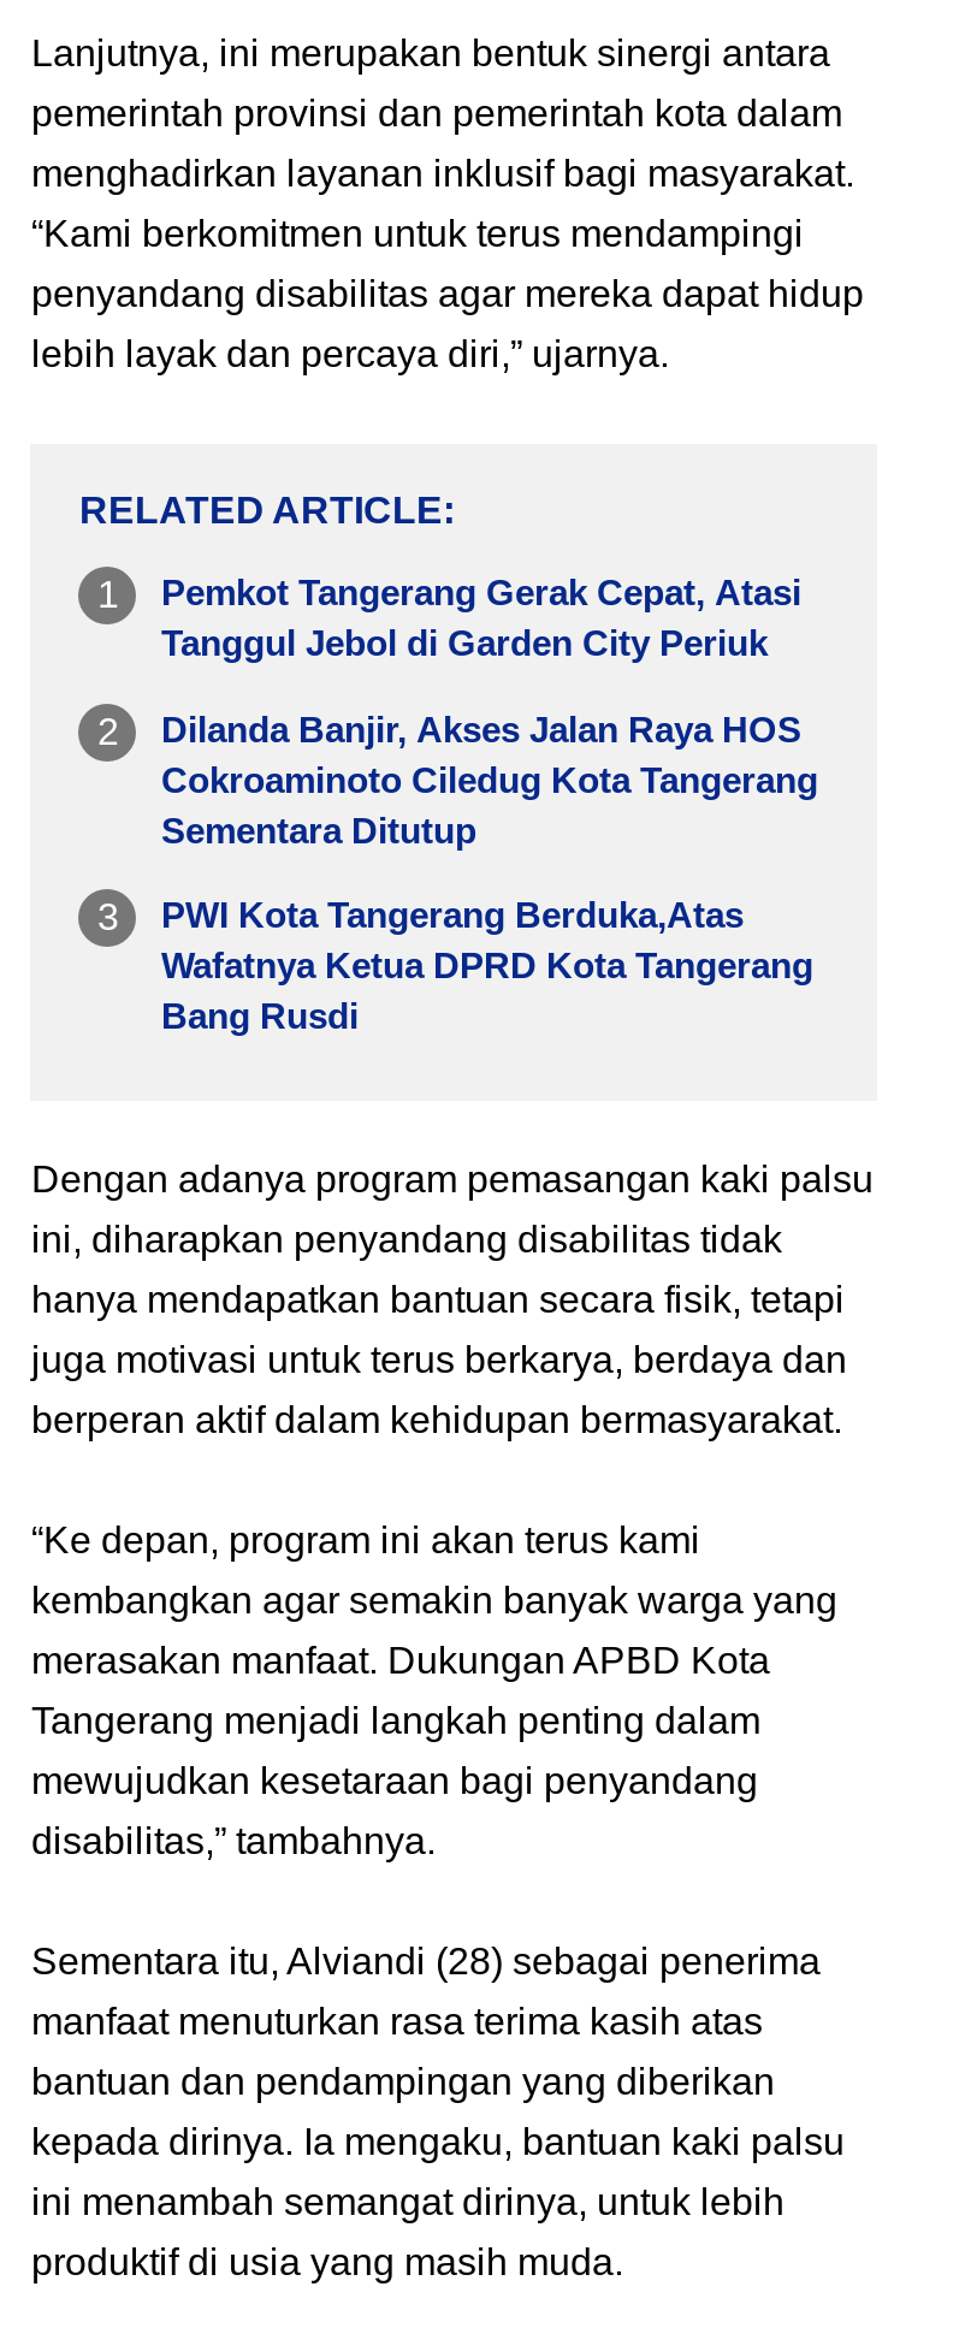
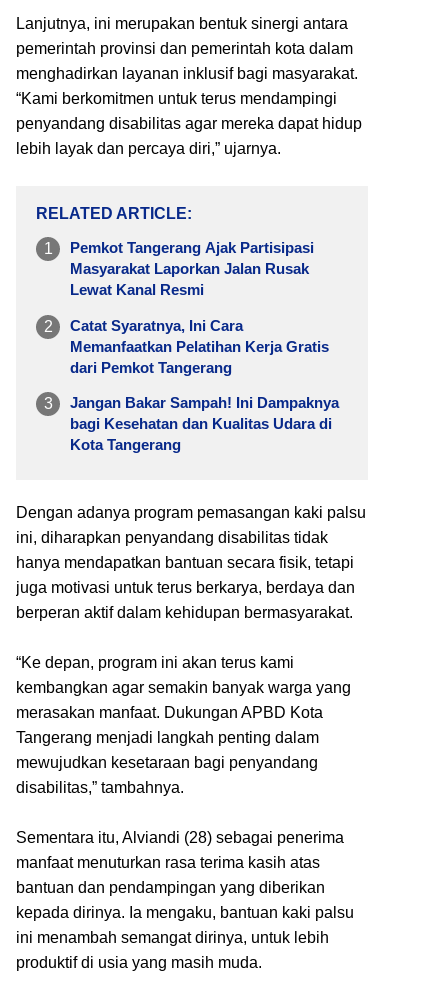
[161,571,801,662] Pemkot Tangerang Gerak Cepat, Atasi | Tanggul Jebol di Garden City Periuk -> [70,239,314,298] Pemkot Tangerang Ajak Partisipasi | Masyarakat Laporkan Jalan Rusak | Lewat Kanal Resmi
[161,708,818,850] Dilanda Banjir, Akses Jalan Raya HOS | Cokroaminoto Ciledug Kota Tangerang | Sementara Ditutup -> [70,317,329,376] Catat Syaratnya, Ini Cara | Memanfaatkan Pelatihan Kerja Gratis | dari Pemkot Tangerang
[161,895,813,1037] PWI Kota Tangerang Berduka,Atas | Wafatnya Ketua DPRD Kota Tangerang | Bang Rusdi -> [70,394,339,453] Jangan Bakar Sampah! Ini Dampaknya | bagi Kesehatan dan Kualitas Udara di | Kota Tangerang

